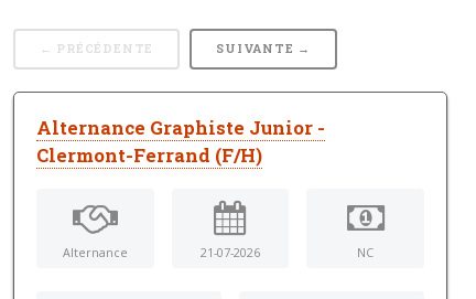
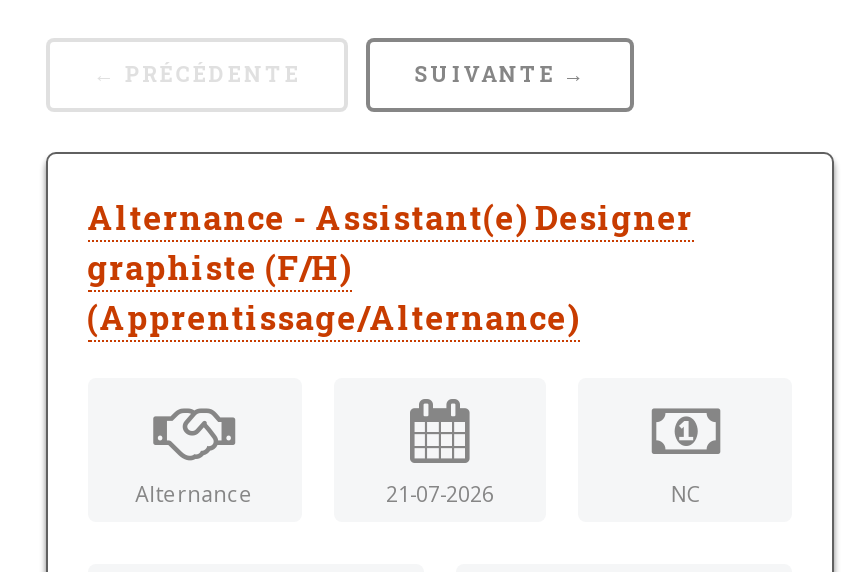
[36,116,325,168] Alternance Graphiste Junior - | Clermont-Ferrand (F/H) -> [87,196,693,340] Alternance - Assistant(e) Designer | graphiste (F/H) | (Apprentissage/Alternance)

